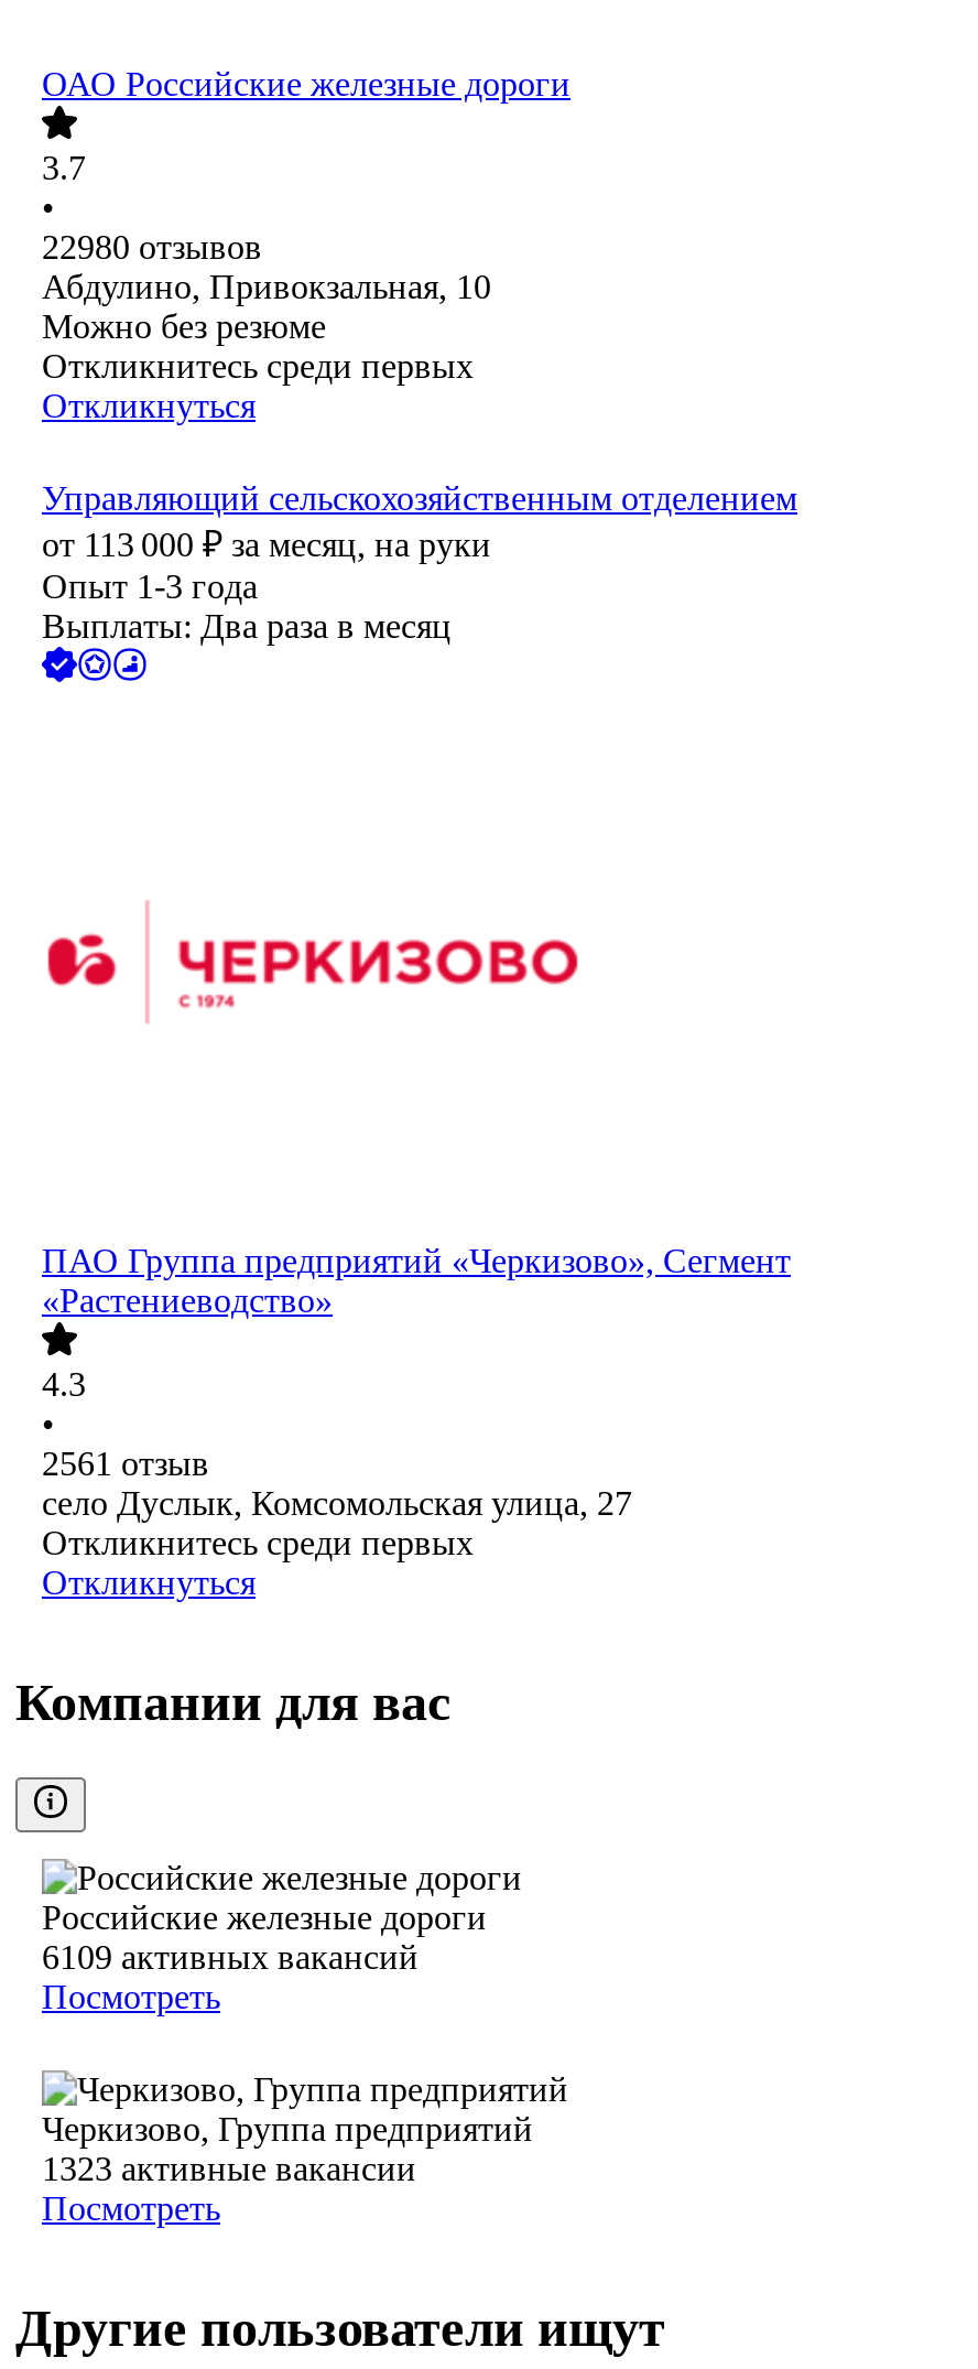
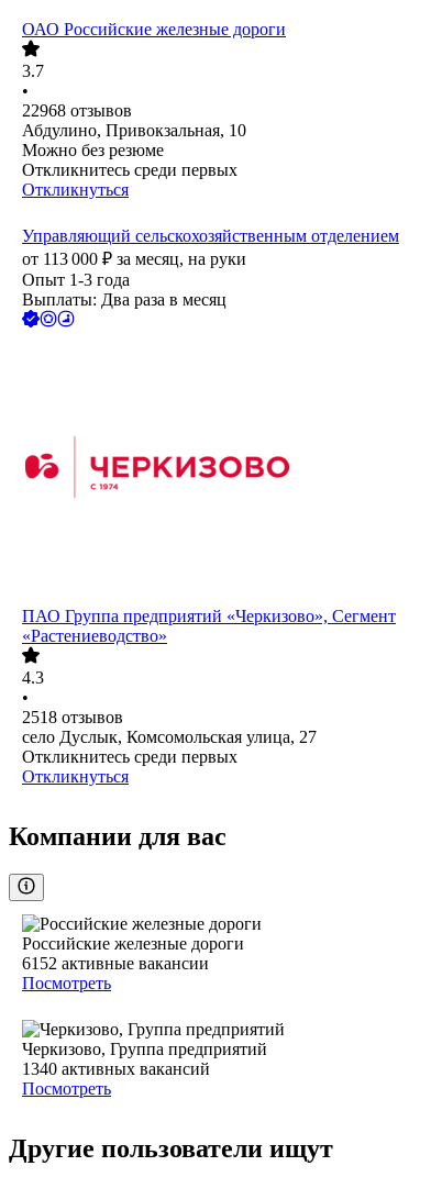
[42,229,262,267] 22980 отзывов -> [22,102,132,120] 22968 отзывов
[42,1446,209,1483] 2561 отзыв -> [22,708,123,727] 2518 отзывов
[42,1939,419,1976] 6109 активных вакансий -> [22,954,209,973] 6152 активные вакансии
[42,2150,416,2188] 1323 активные вакансии -> [22,1060,210,1078] 1340 активных вакансий

